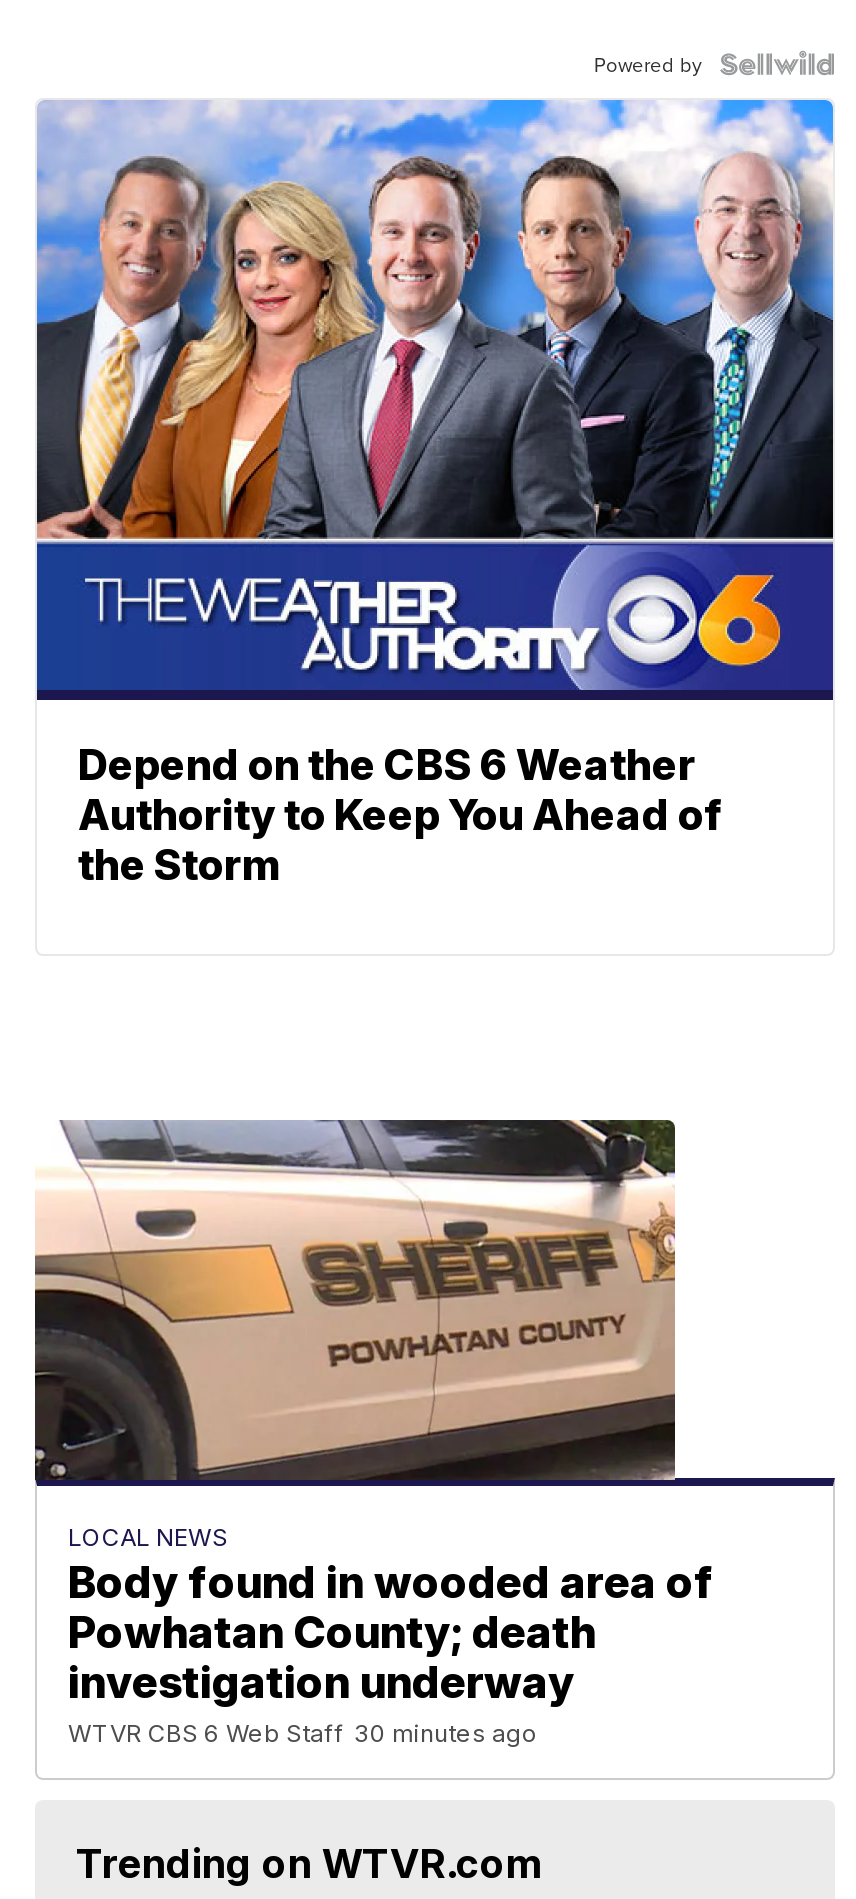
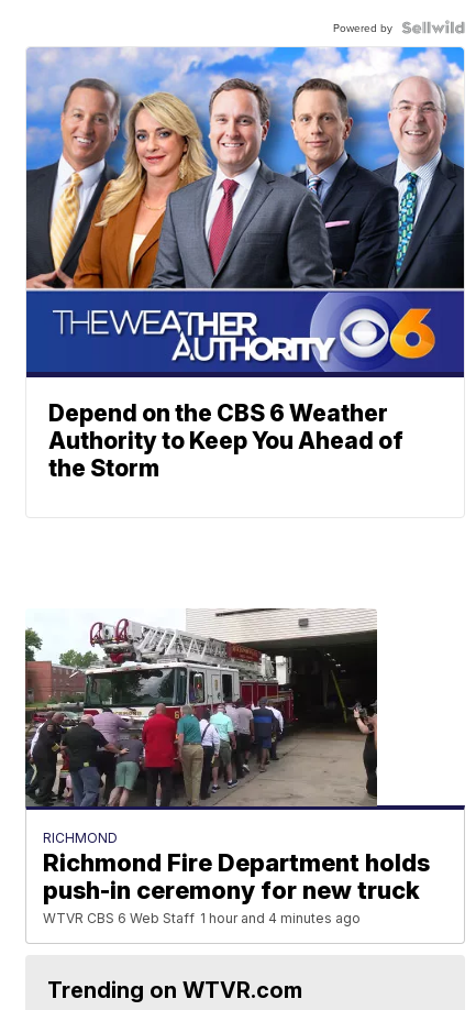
[35,1118,714,1747] [image] | LOCAL NEWS | Body found in wooded area of | Powhatan County; death | investigation underway | WTVR CBS 6 Web Staff 30 minutes ago -> [24,608,430,926] [image] | RICHMOND | Richmond Fire Department holds | push-in ceremony for new truck | WTVR CBS 6 Web Staff 1 hour and 4 minutes ago

